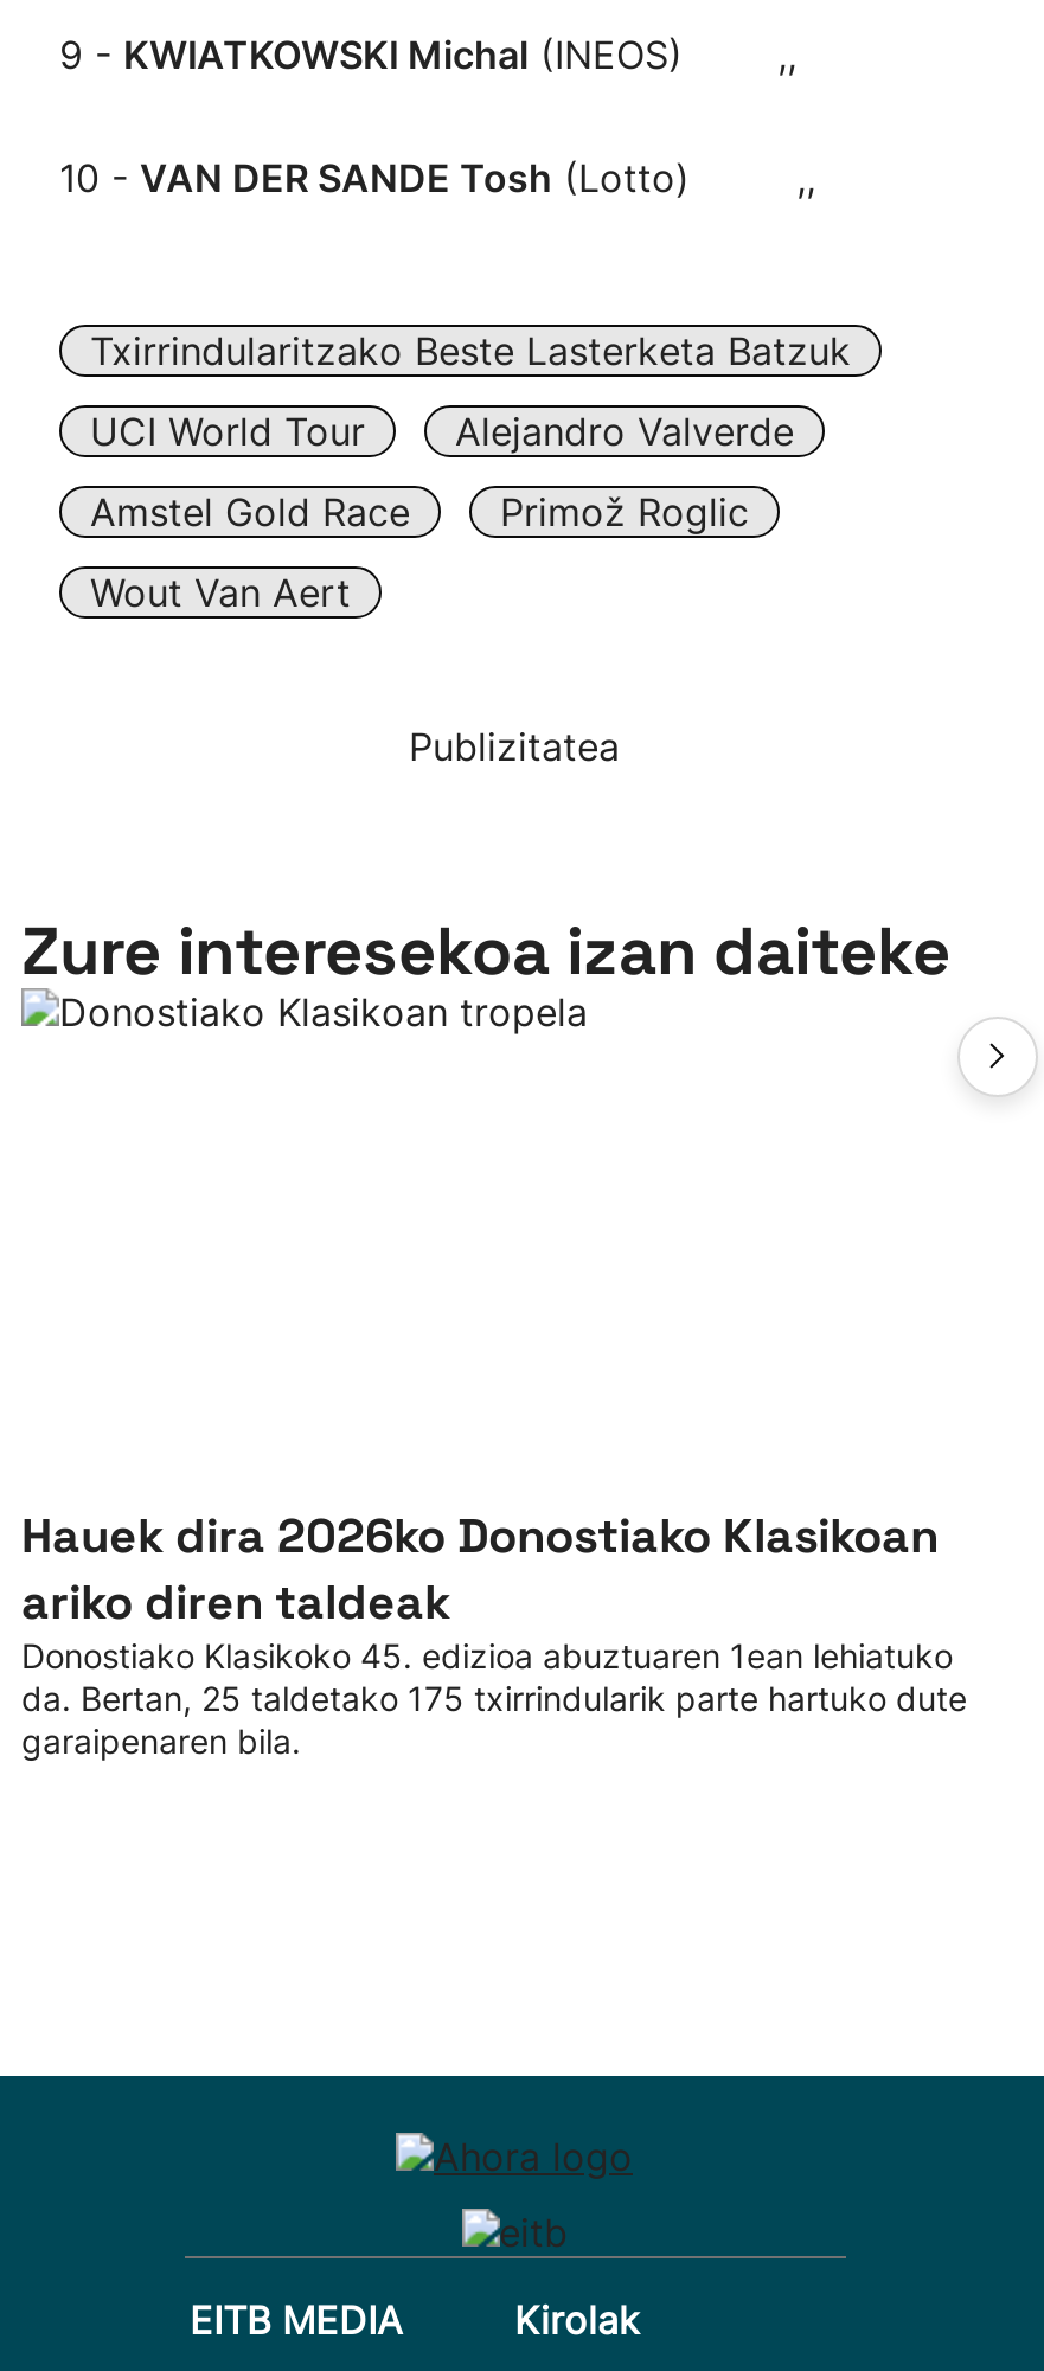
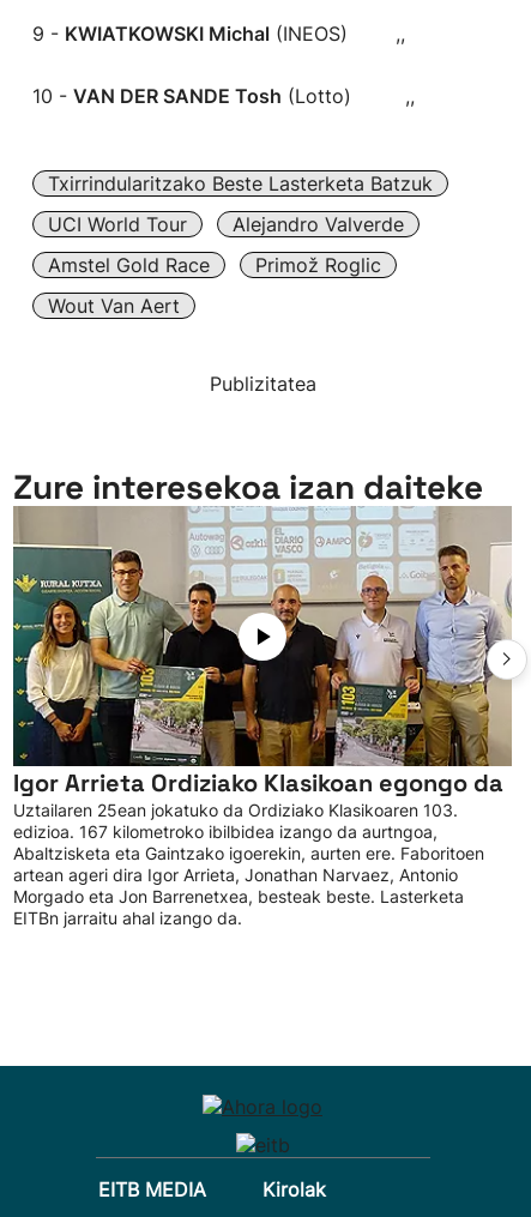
none -> [12,506,513,759] [image]
[21,1505,967,1761] Hauek dira 2026ko Donostiako Klasikoan | ariko diren taldeak | Donostiako Klasikoko 45. edizioa abuztuaren 1ean lehiatuko | da. Bertan, 25 taldetako 175 txirrindularik parte hartuko dute | garaipenaren bila. -> [13,767,503,928] Igor Arrieta Ordiziako Klasikoan egongo da | Uztailaren 25ean jokatuko da Ordiziako Klasikoaren 103. | edizioa. 167 kilometroko ibilbidea izango da aurtngoa, | Abaltzisketa eta Gaintzako igoerekin, aurten ere. Faboritoen | artean ageri dira Igor Arrieta, Jonathan Narvaez, Antonio | Morgado eta Jon Barrenetxea, besteak beste. Lasterketa | EITBn jarraitu ahal izango da.

